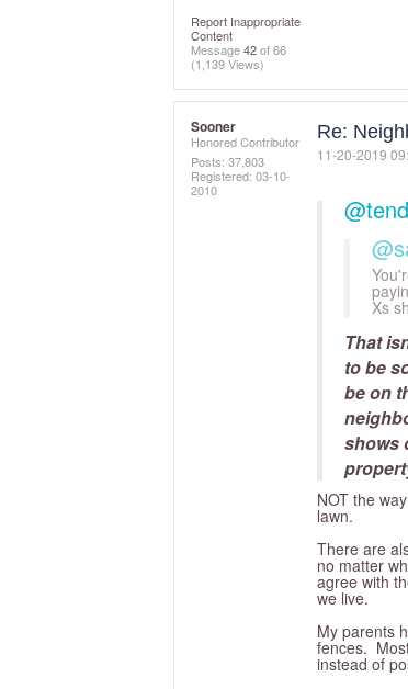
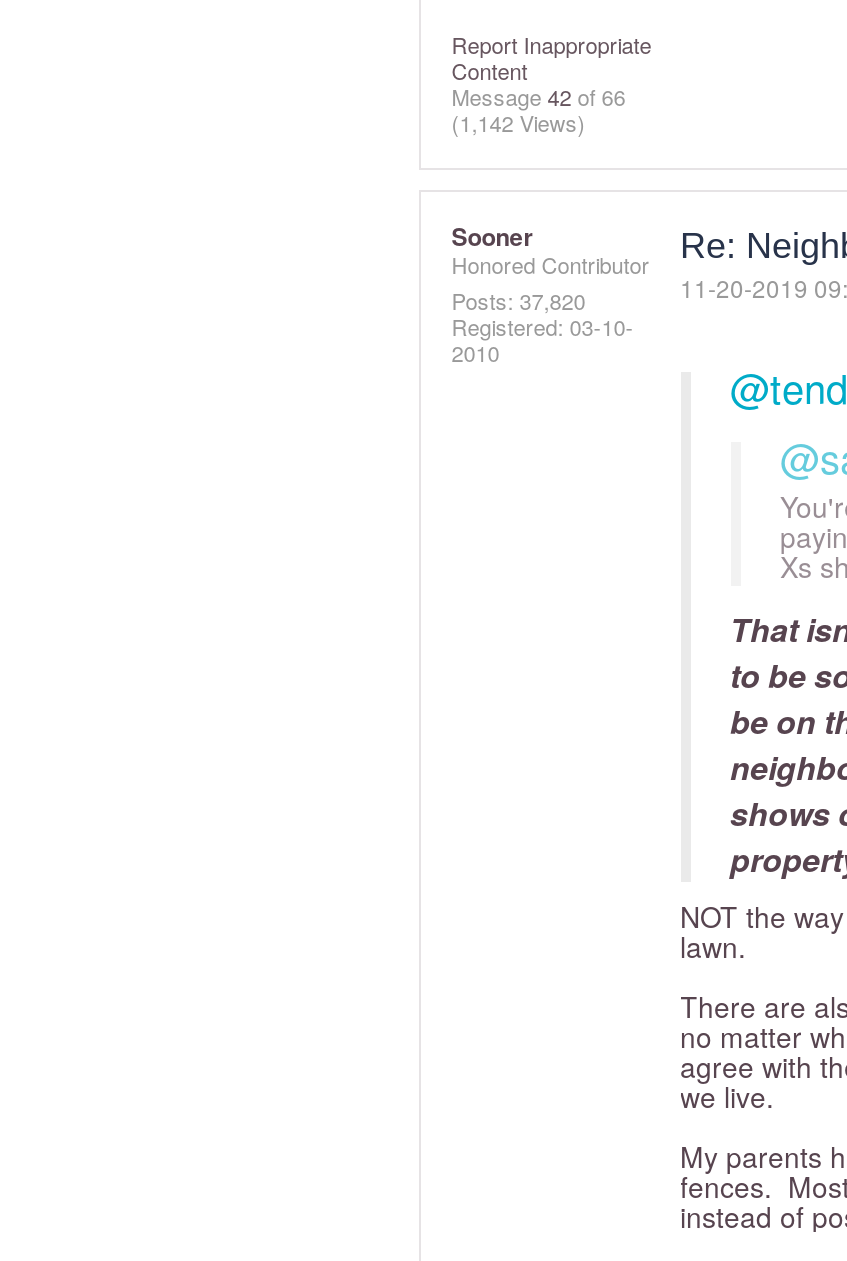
[191,55,265,72] (1,139 Views) -> [451,106,585,138] (1,142 Views)
[191,153,265,170] Posts: 37,803 -> [451,284,585,316] Posts: 37,820

